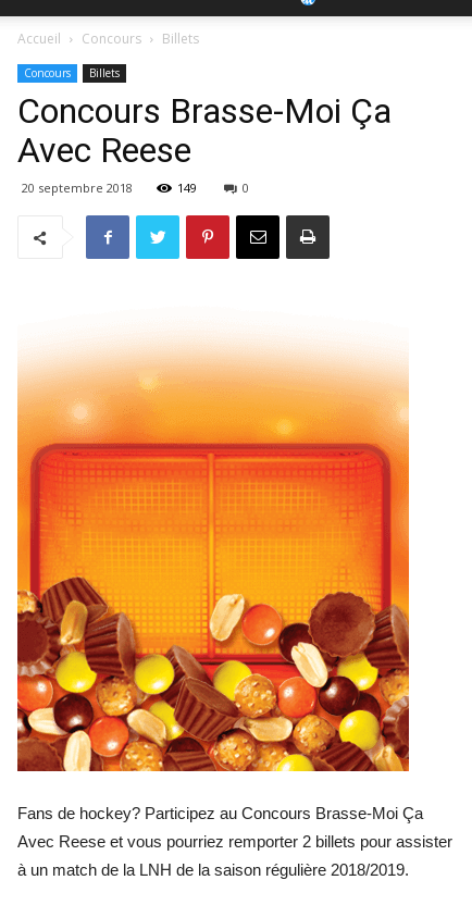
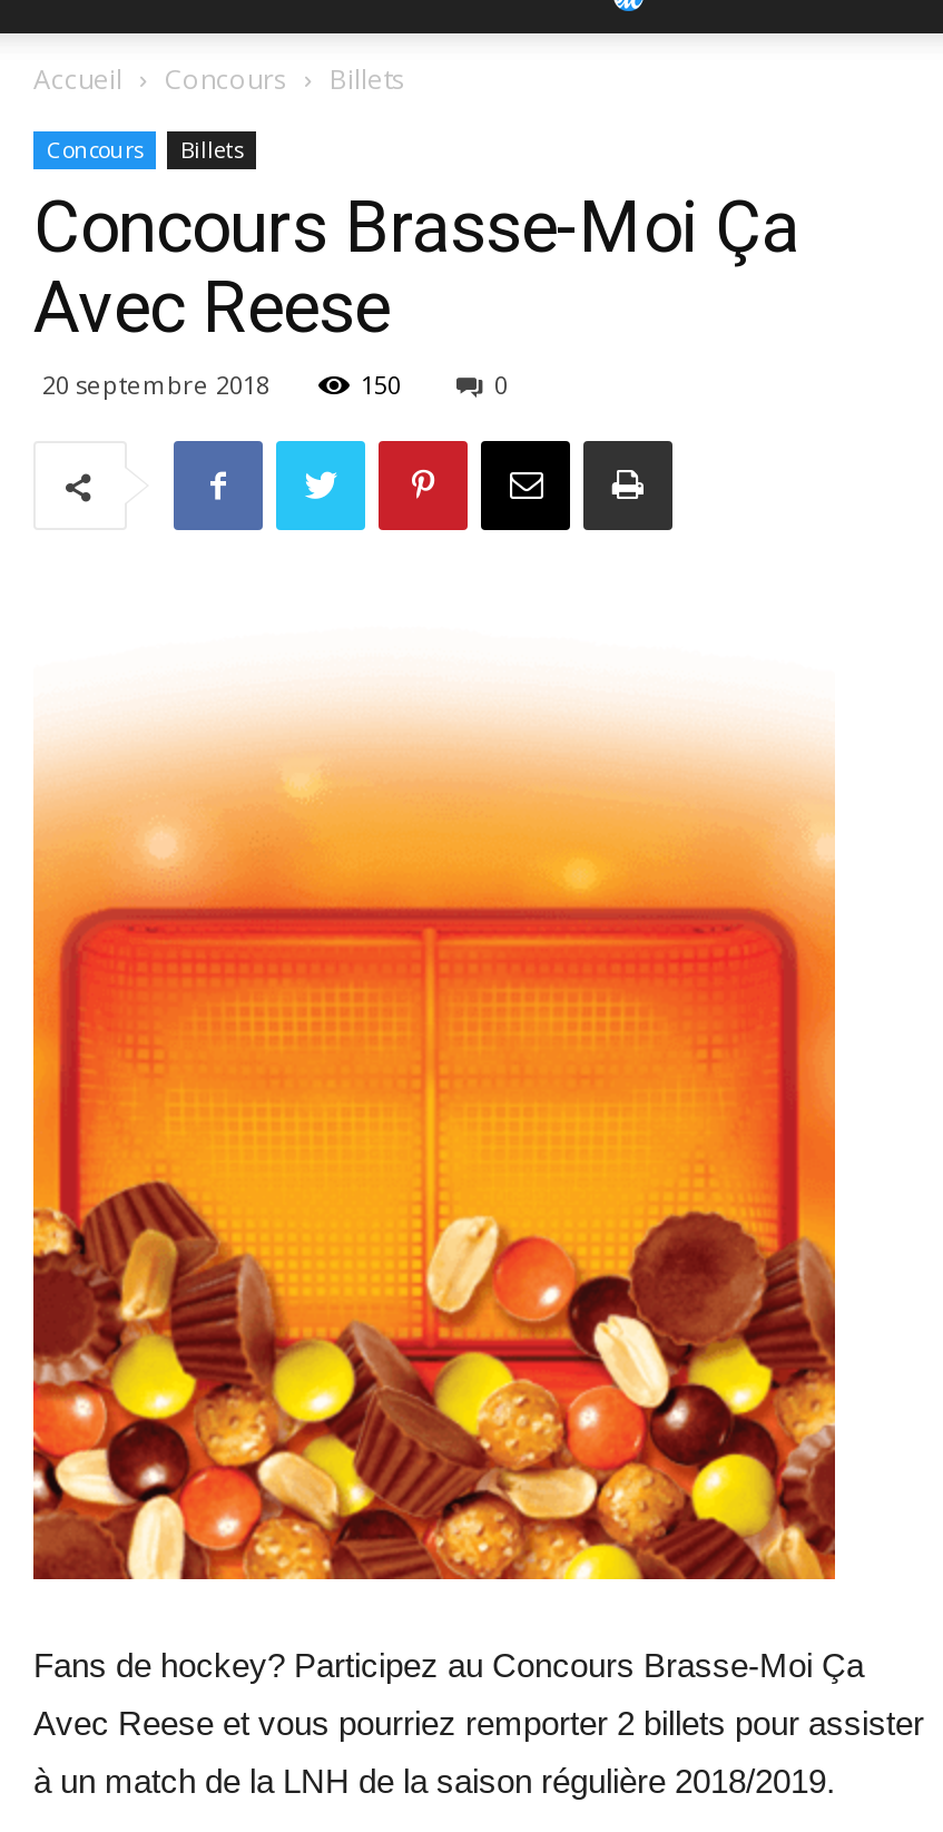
[177,179,197,196] 149 -> [361,368,401,401] 150

